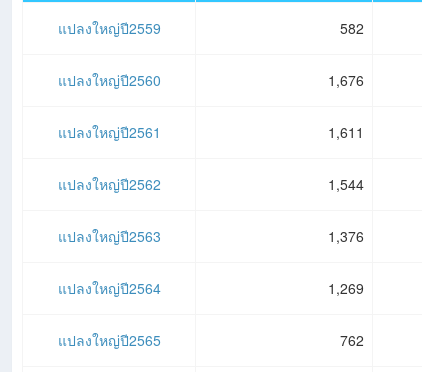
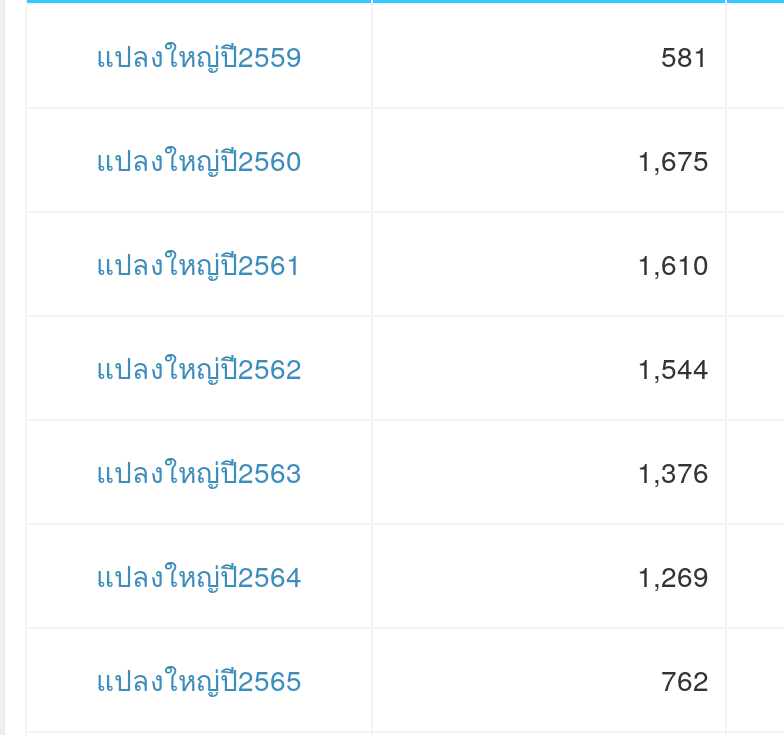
[340,18,364,38] 582 -> [661,35,709,75] 581
[328,70,364,90] 1,676 -> [637,139,709,179] 1,675
[328,122,364,142] 1,611 -> [637,243,709,283] 1,610

